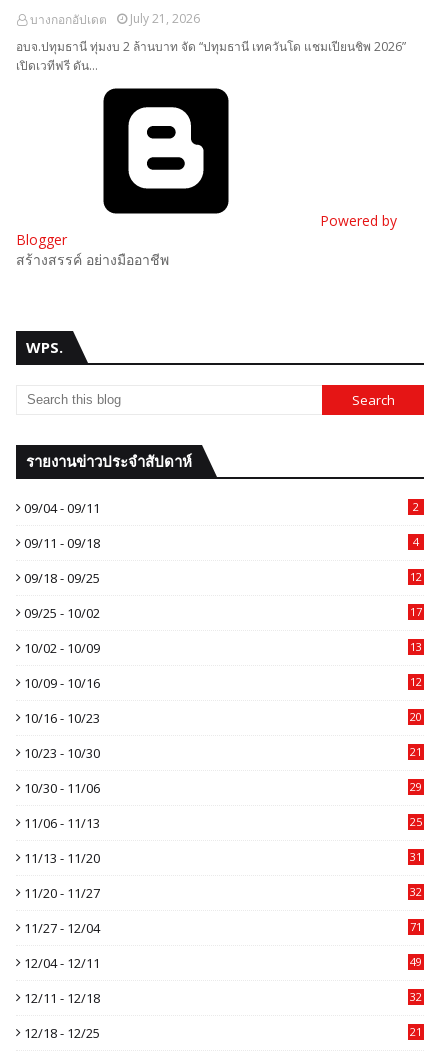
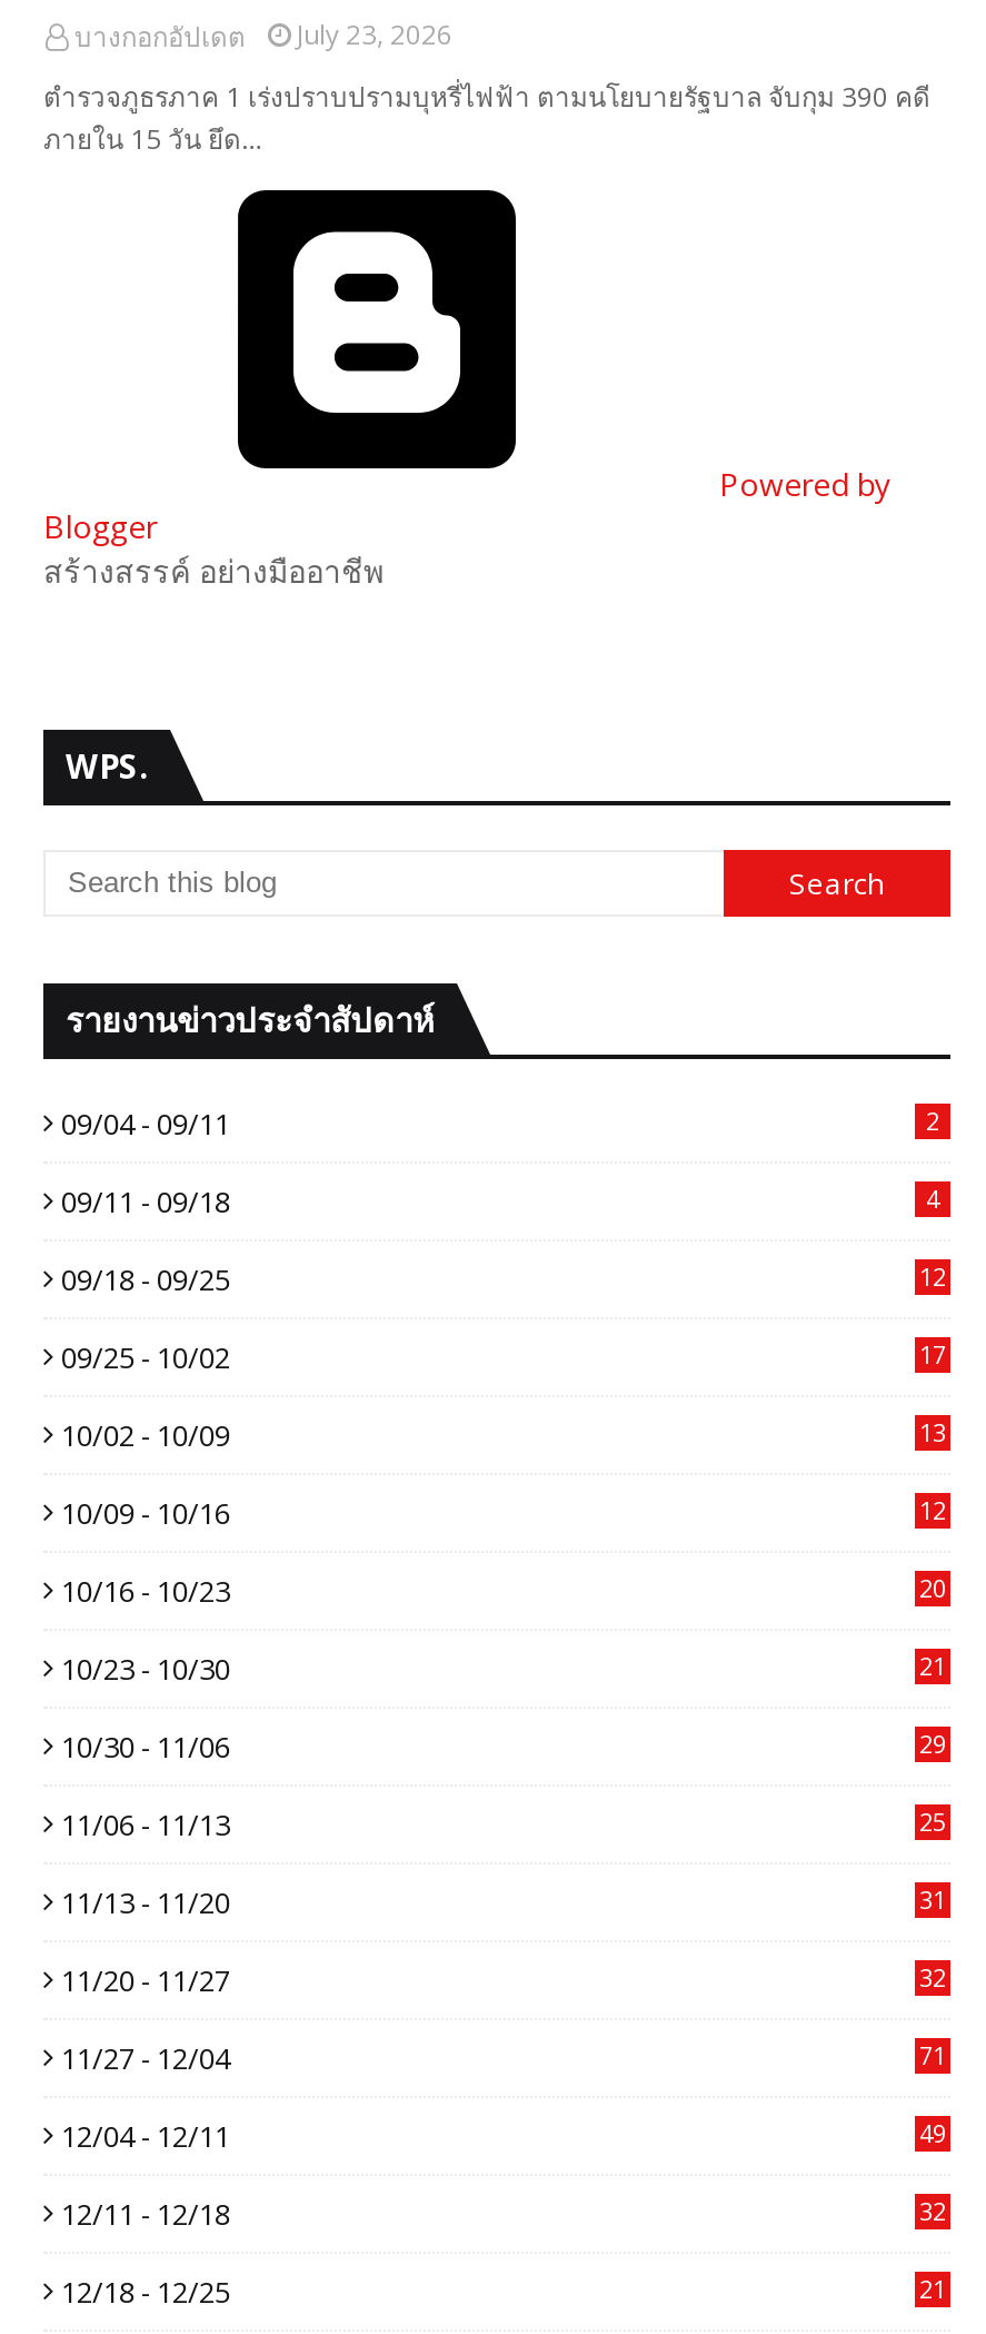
[30,10,200,28] บางกอกอัปเดต July 21, 2026 -> [74,15,452,55] บางกอกอัปเดต July 23, 2026
[16,38,406,74] อบจ.ปทุมธานี ทุ่มงบ 2 ล้านบาท จัด “ปทุมธานี เทควันโด แชมเปียนชิพ 2026” | เปิดเวทีฟรี ดัน… -> [43,77,930,158] ตำรวจภูธรภาค 1 เร่งปราบปรามบุหรี่ไฟฟ้า ตามนโยบายรัฐบาล จับกุม 390 คดี | ภายใน 15 วัน ยึด…

